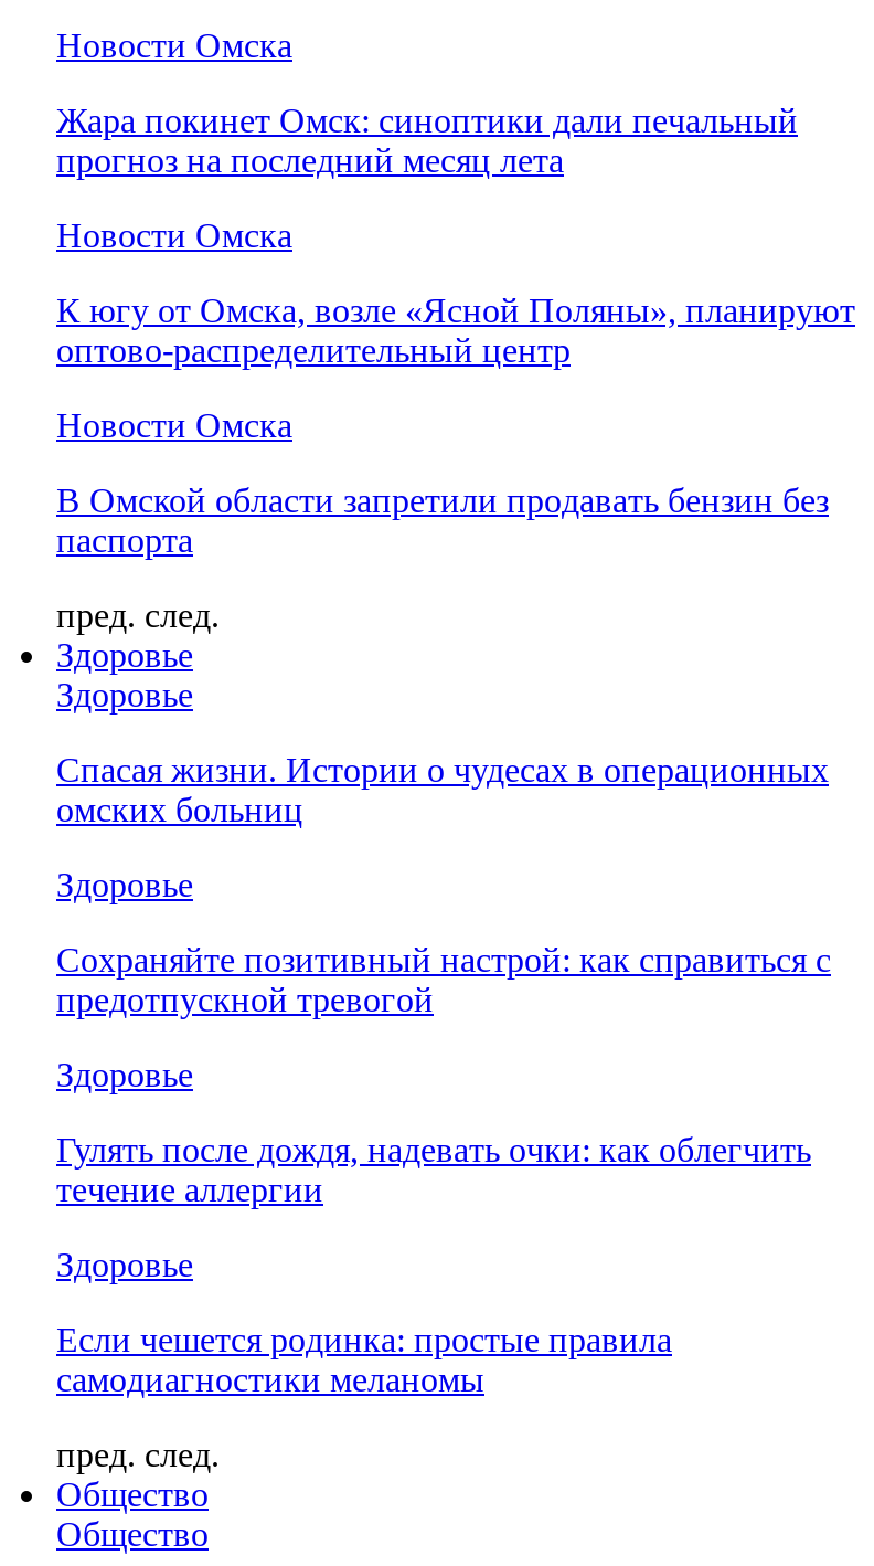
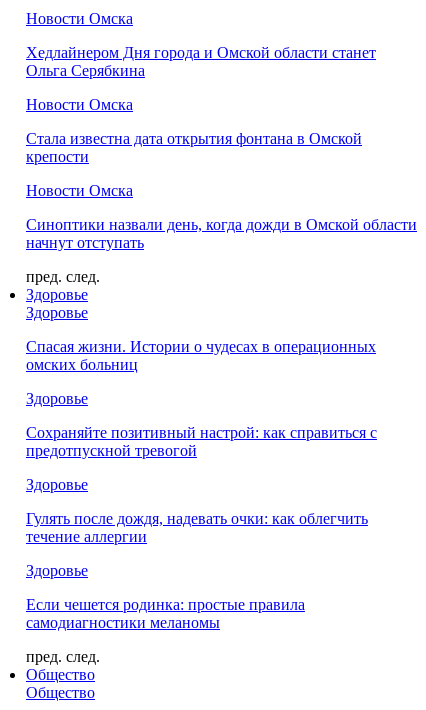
[56,102,798,179] Жара покинет Омск: синоптики дали печальный | прогноз на последний месяц лета -> [26,44,376,79] Хедлайнером Дня города и Омской области станет | Ольга Серябкина
[56,292,855,369] К югу от Омска, возле «Ясной Поляны», планируют | оптово-распределительный центр -> [26,130,362,165] Стала известна дата открытия фонтана в Омской | крепости
[56,482,829,559] В Омской области запретили продавать бензин без | паспорта -> [26,216,417,251] Синоптики назвали день, когда дожди в Омской области | начнут отступать

